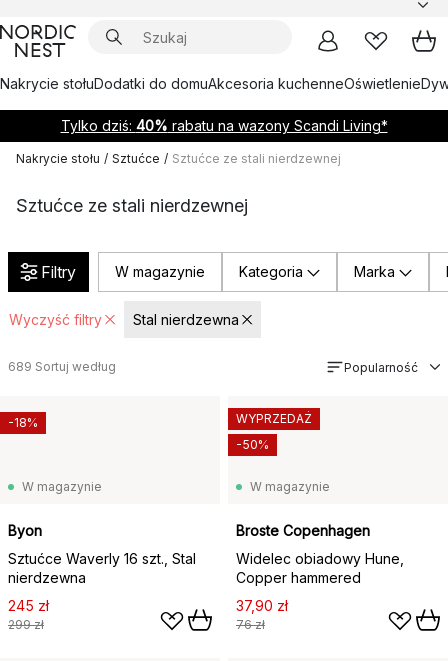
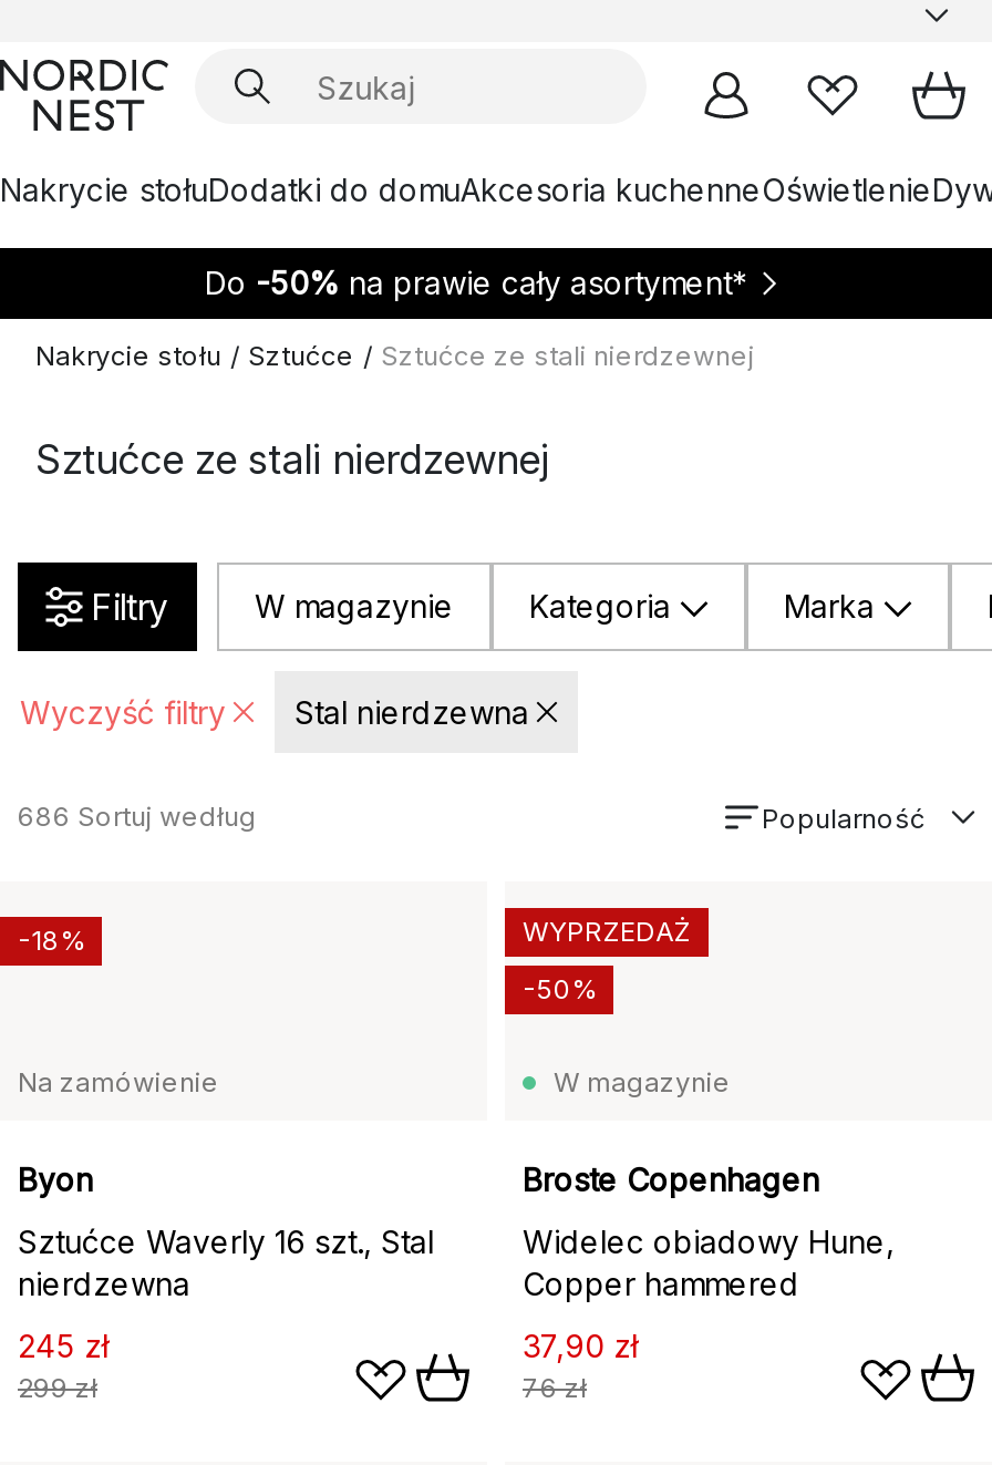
[60,117,387,134] Tylko dziś: 40% rabatu na wazony Scandi Living* -> [205,264,747,301] Do -50% na prawie cały asortyment*
[8,359,116,374] 689 Sortuj według -> [18,799,257,833] 686 Sortuj według
[22,479,102,494] W magazynie -> [18,1065,219,1098] Na zamówienie

